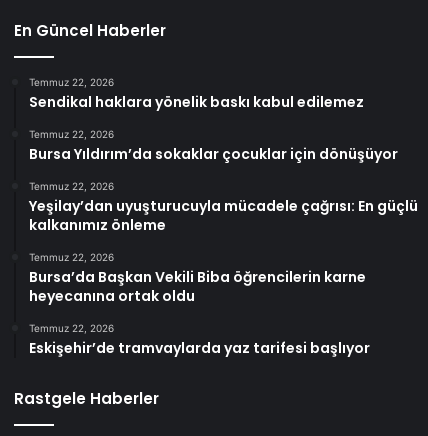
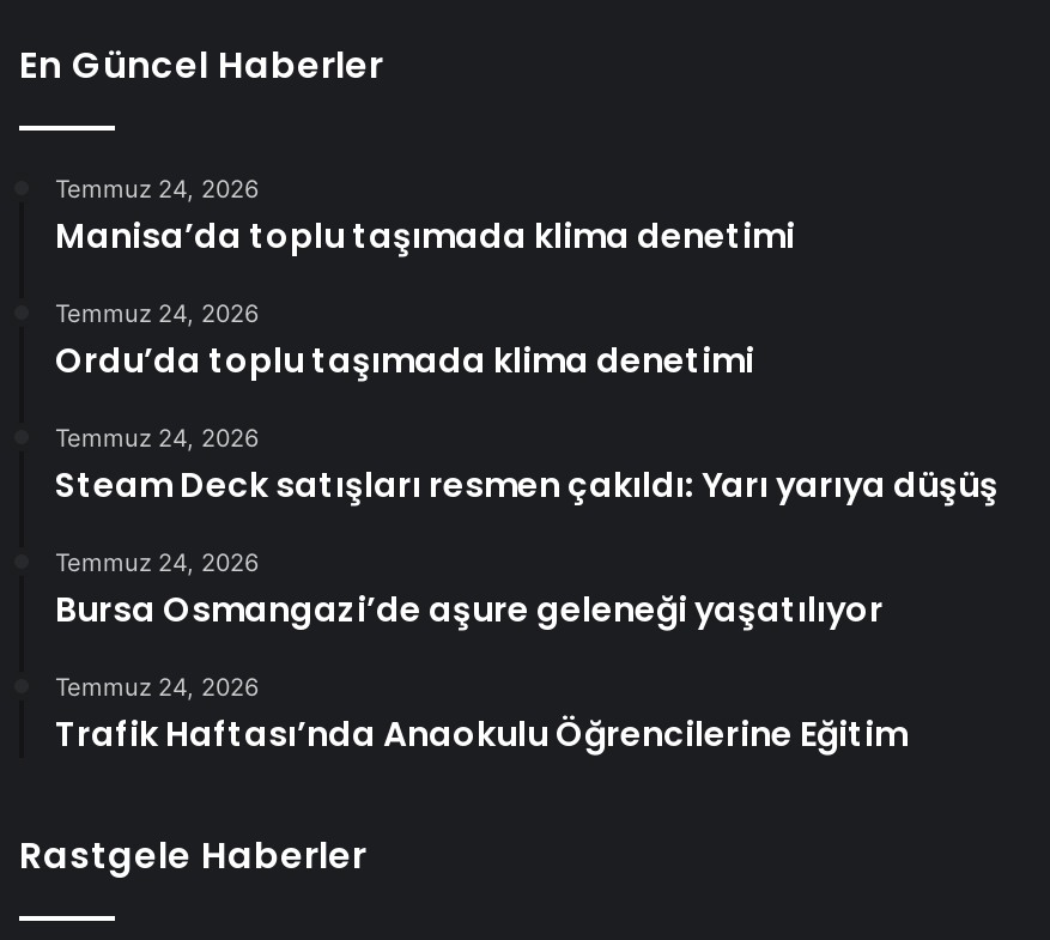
[29,76,364,112] Temmuz 22, 2026 | Sendikal haklara yönelik baskı kabul edilemez -> [55,174,795,260] Temmuz 24, 2026 | Manisa’da toplu taşımada klima denetimi
[29,128,398,164] Temmuz 22, 2026 | Bursa Yıldırım’da sokaklar çocuklar için dönüşüyor -> [55,298,754,385] Temmuz 24, 2026 | Ordu’da toplu taşımada klima denetimi
[29,180,418,235] Temmuz 22, 2026 | Yeşilay’dan uyuşturucuyla mücadele çağrısı: En güçlü | kalkanımız önleme -> [55,423,999,509] Temmuz 24, 2026 | Steam Deck satışları resmen çakıldı: Yarı yarıya düşüş
[29,251,366,306] Temmuz 22, 2026 | Bursa’da Başkan Vekili Biba öğrencilerin karne | heyecanına ortak oldu -> [55,547,884,634] Temmuz 24, 2026 | Bursa Osmangazi’de aşure geleneği yaşatılıyor
[29,322,370,358] Temmuz 22, 2026 | Eskişehir’de tramvaylarda yaz tarifesi başlıyor -> [55,672,908,758] Temmuz 24, 2026 | Trafik Haftası’nda Anaokulu Öğrencilerine Eğitim

